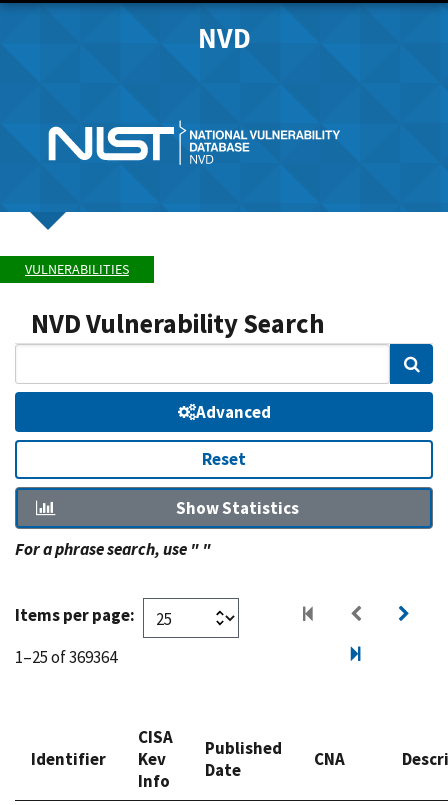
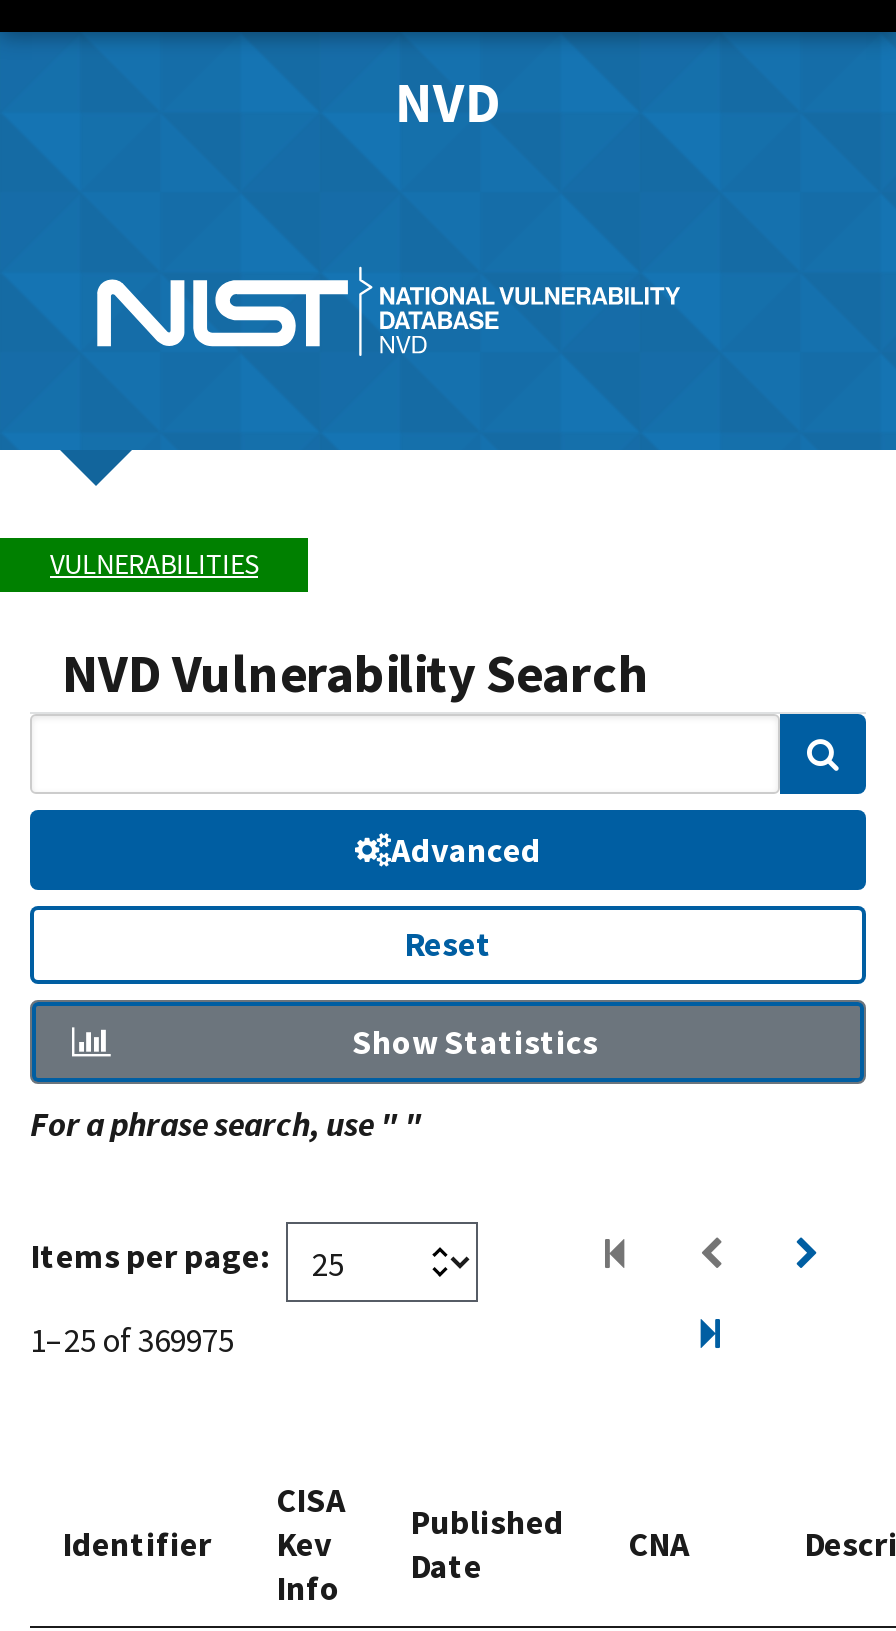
[15,646,117,668] 1–25 of 369364 -> [30,1318,234,1362] 1–25 of 369975

